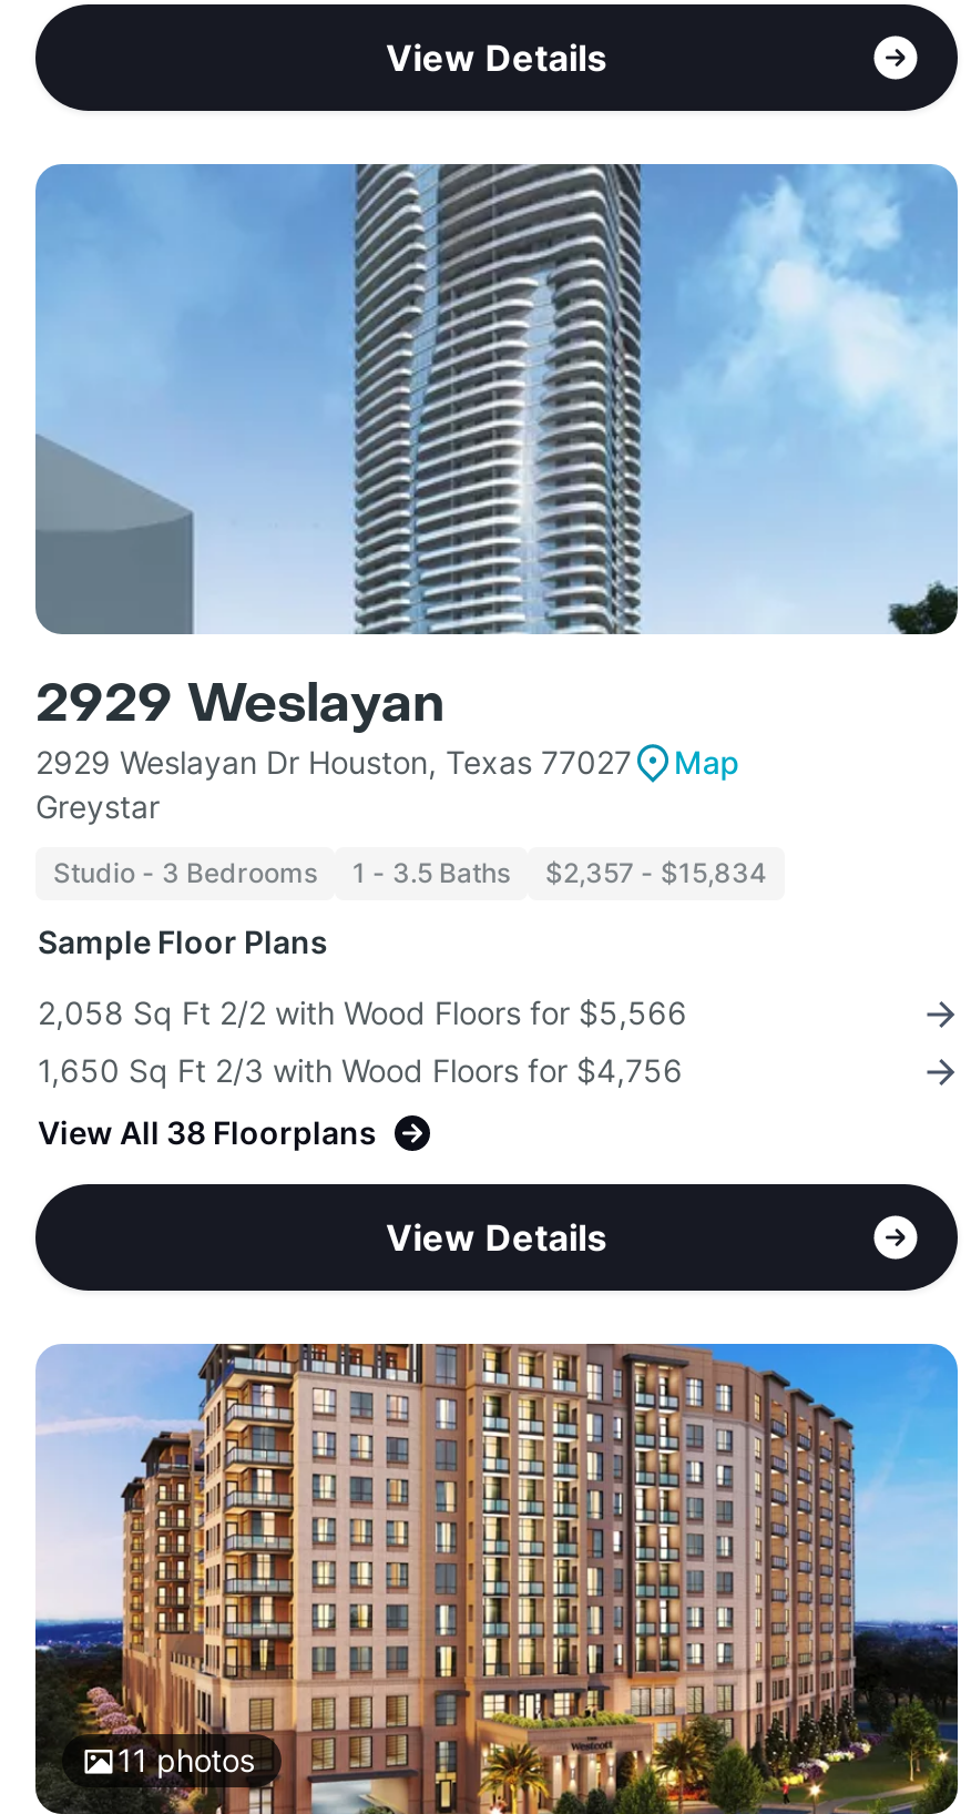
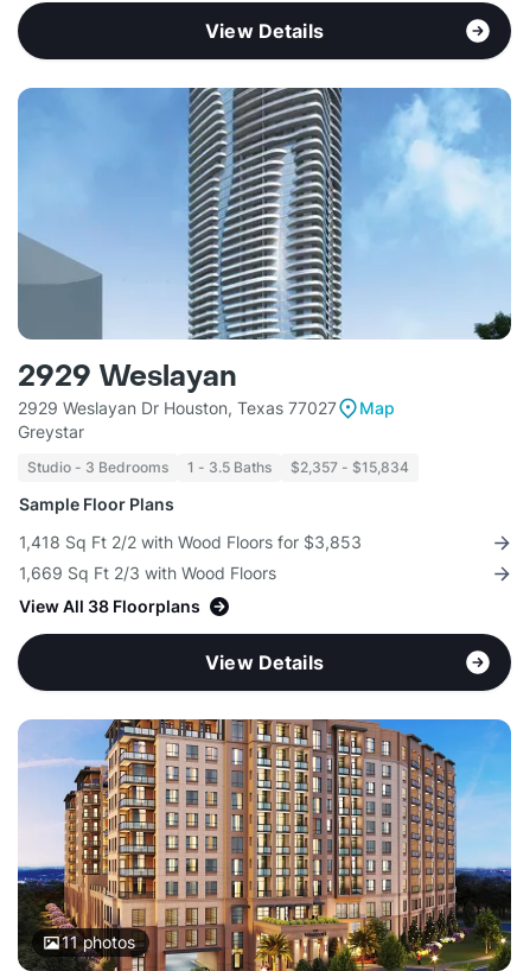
[38,994,687,1032] 2,058 Sq Ft 2/2 with Wood Floors for $5,566 -> [19,532,362,552] 1,418 Sq Ft 2/2 with Wood Floors for $3,853
[38,1052,683,1089] 1,650 Sq Ft 2/3 with Wood Floors for $4,756 -> [19,563,276,583] 1,669 Sq Ft 2/3 with Wood Floors

